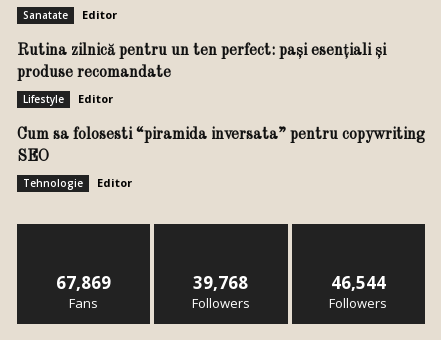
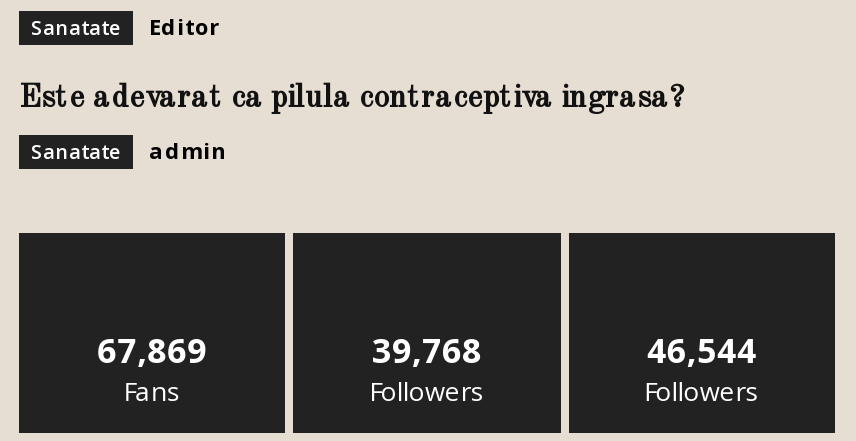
[17,43,425,190] Rutina zilnică pentru un ten perfect: pași esențiali și | produse recomandate | Lifestyle | Editor | Cum sa folosesti “piramida inversata” pentru copywriting | SEO | Tehnologie | Editor -> [19,83,683,165] Este adevarat ca pilula contraceptiva ingrasa? | Sanatate | admin

